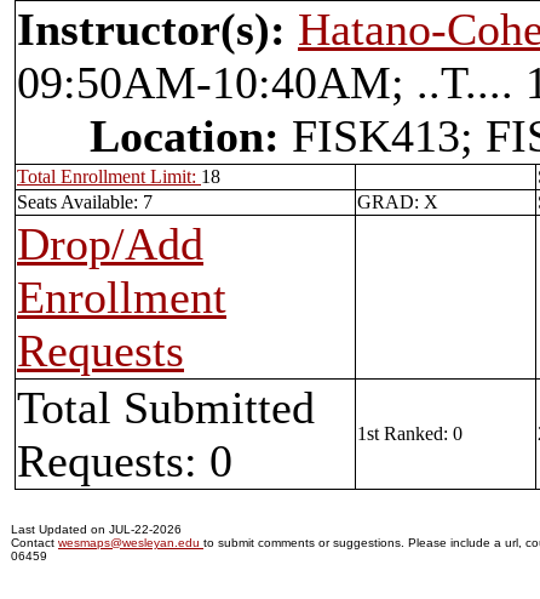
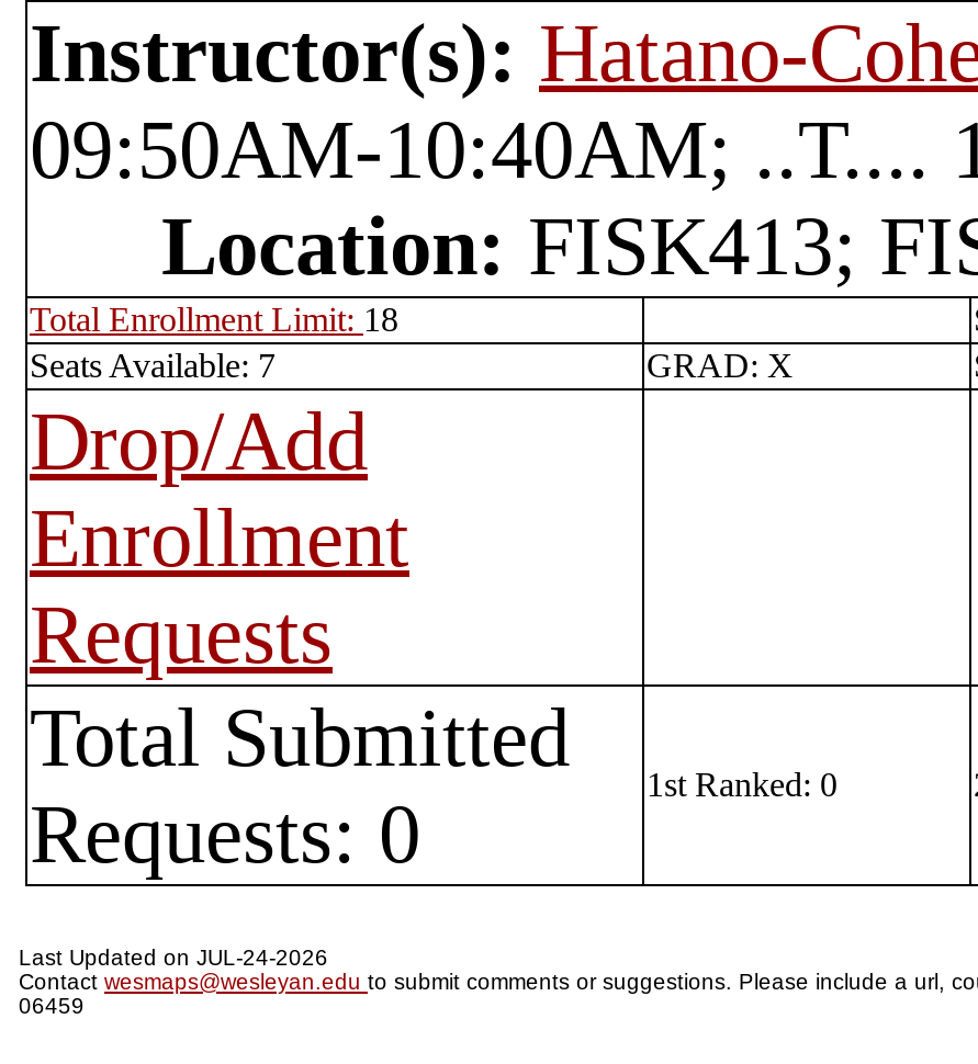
[11,523,182,536] Last Updated on JUL-22-2026 -> [19,946,328,970] Last Updated on JUL-24-2026

